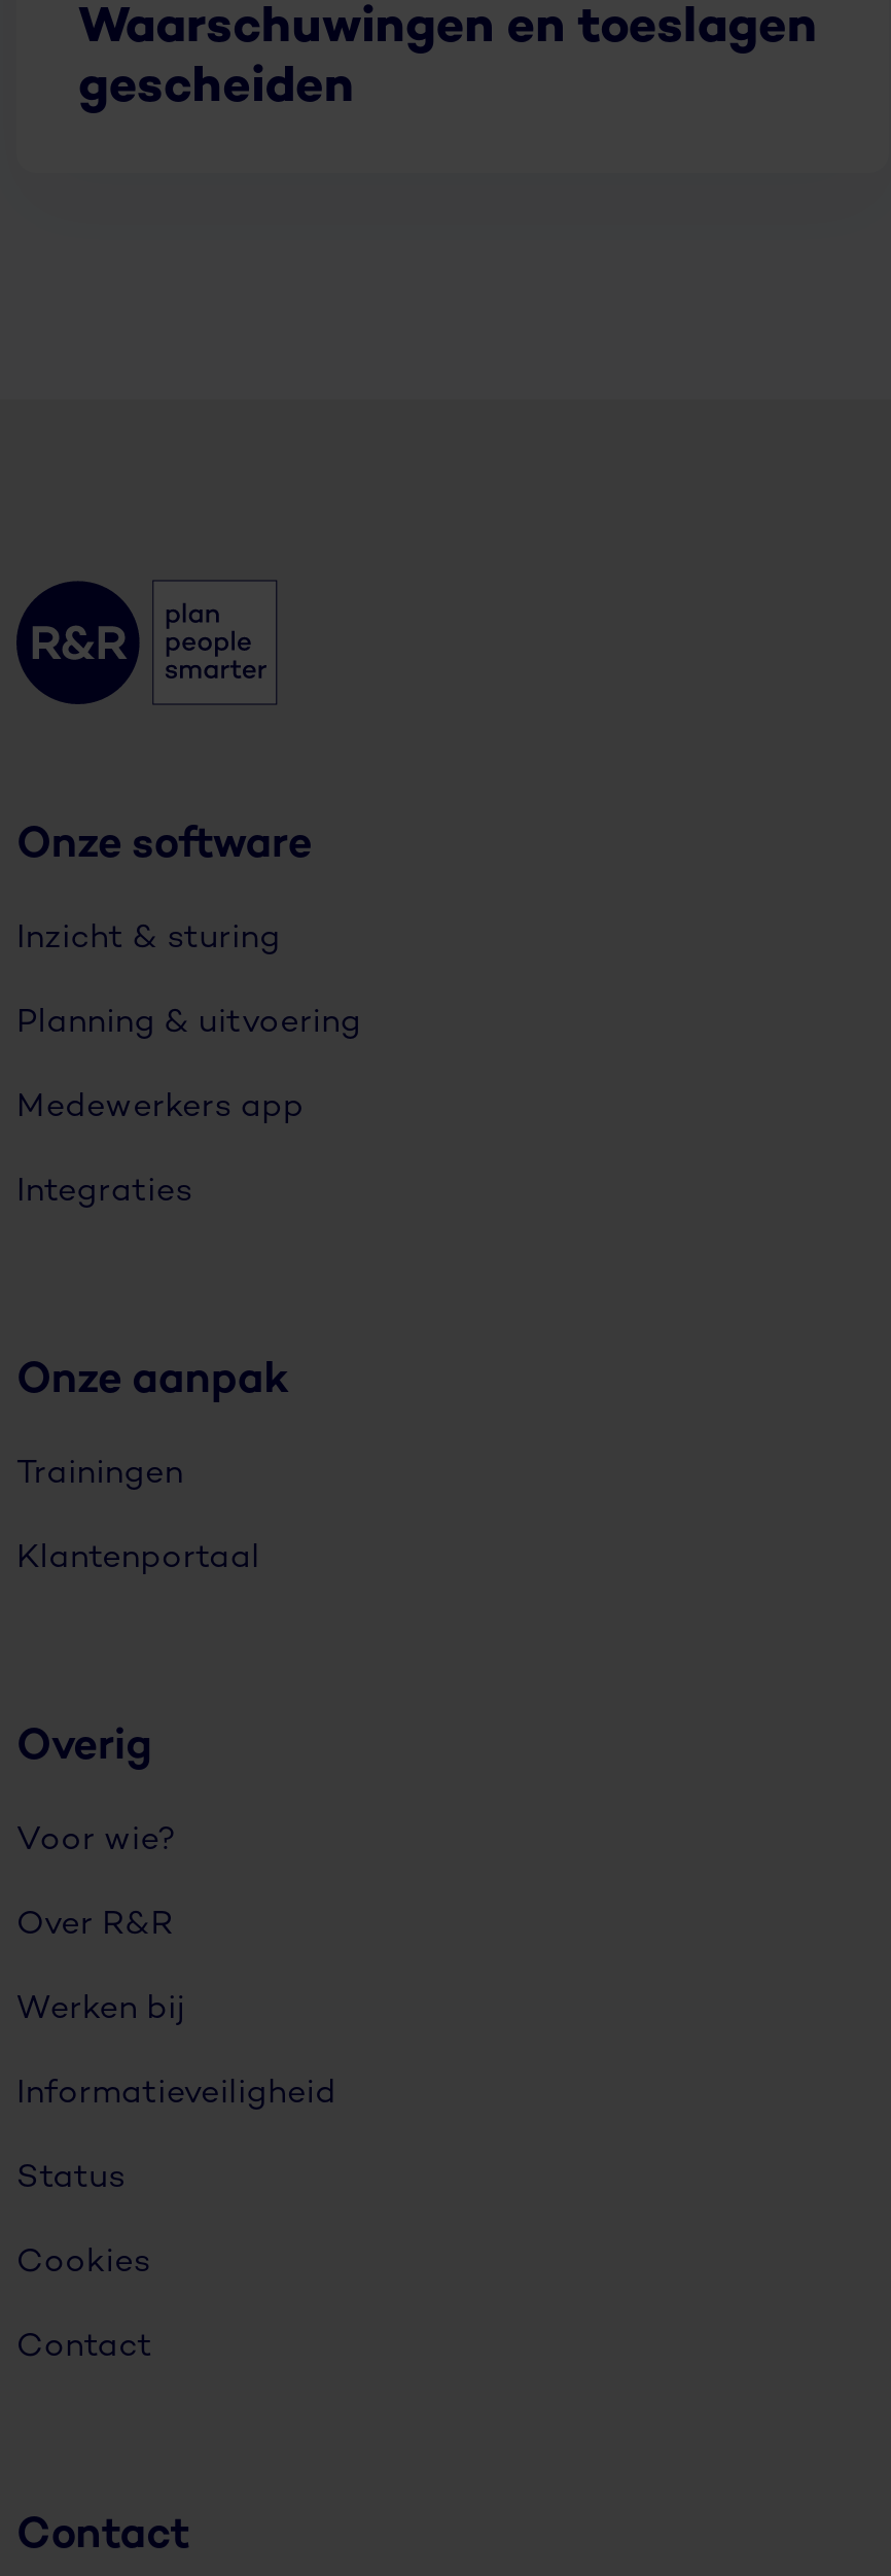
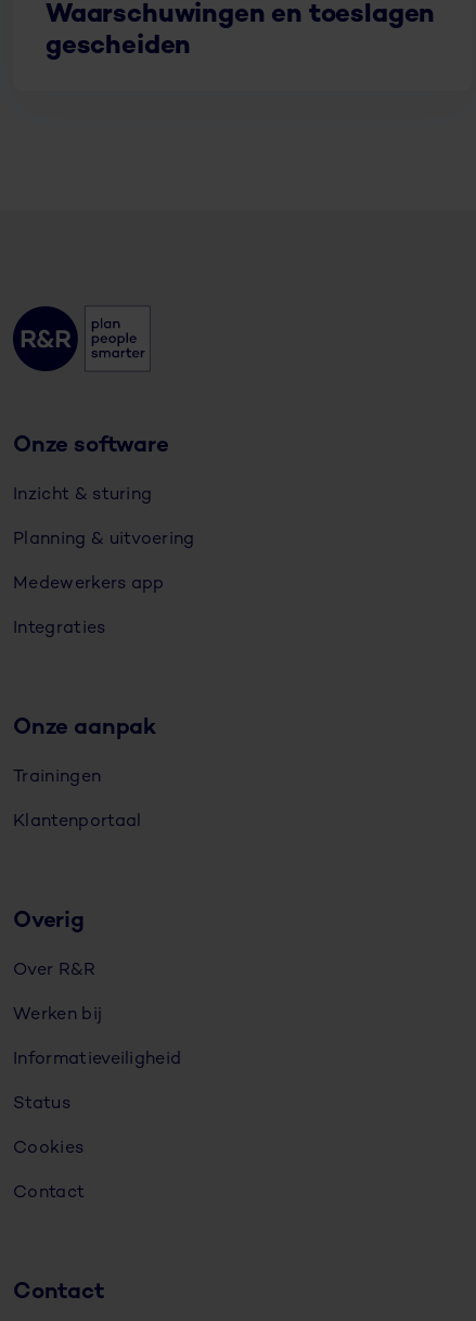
[16,1825,177,1860] Voor wie? -> none

